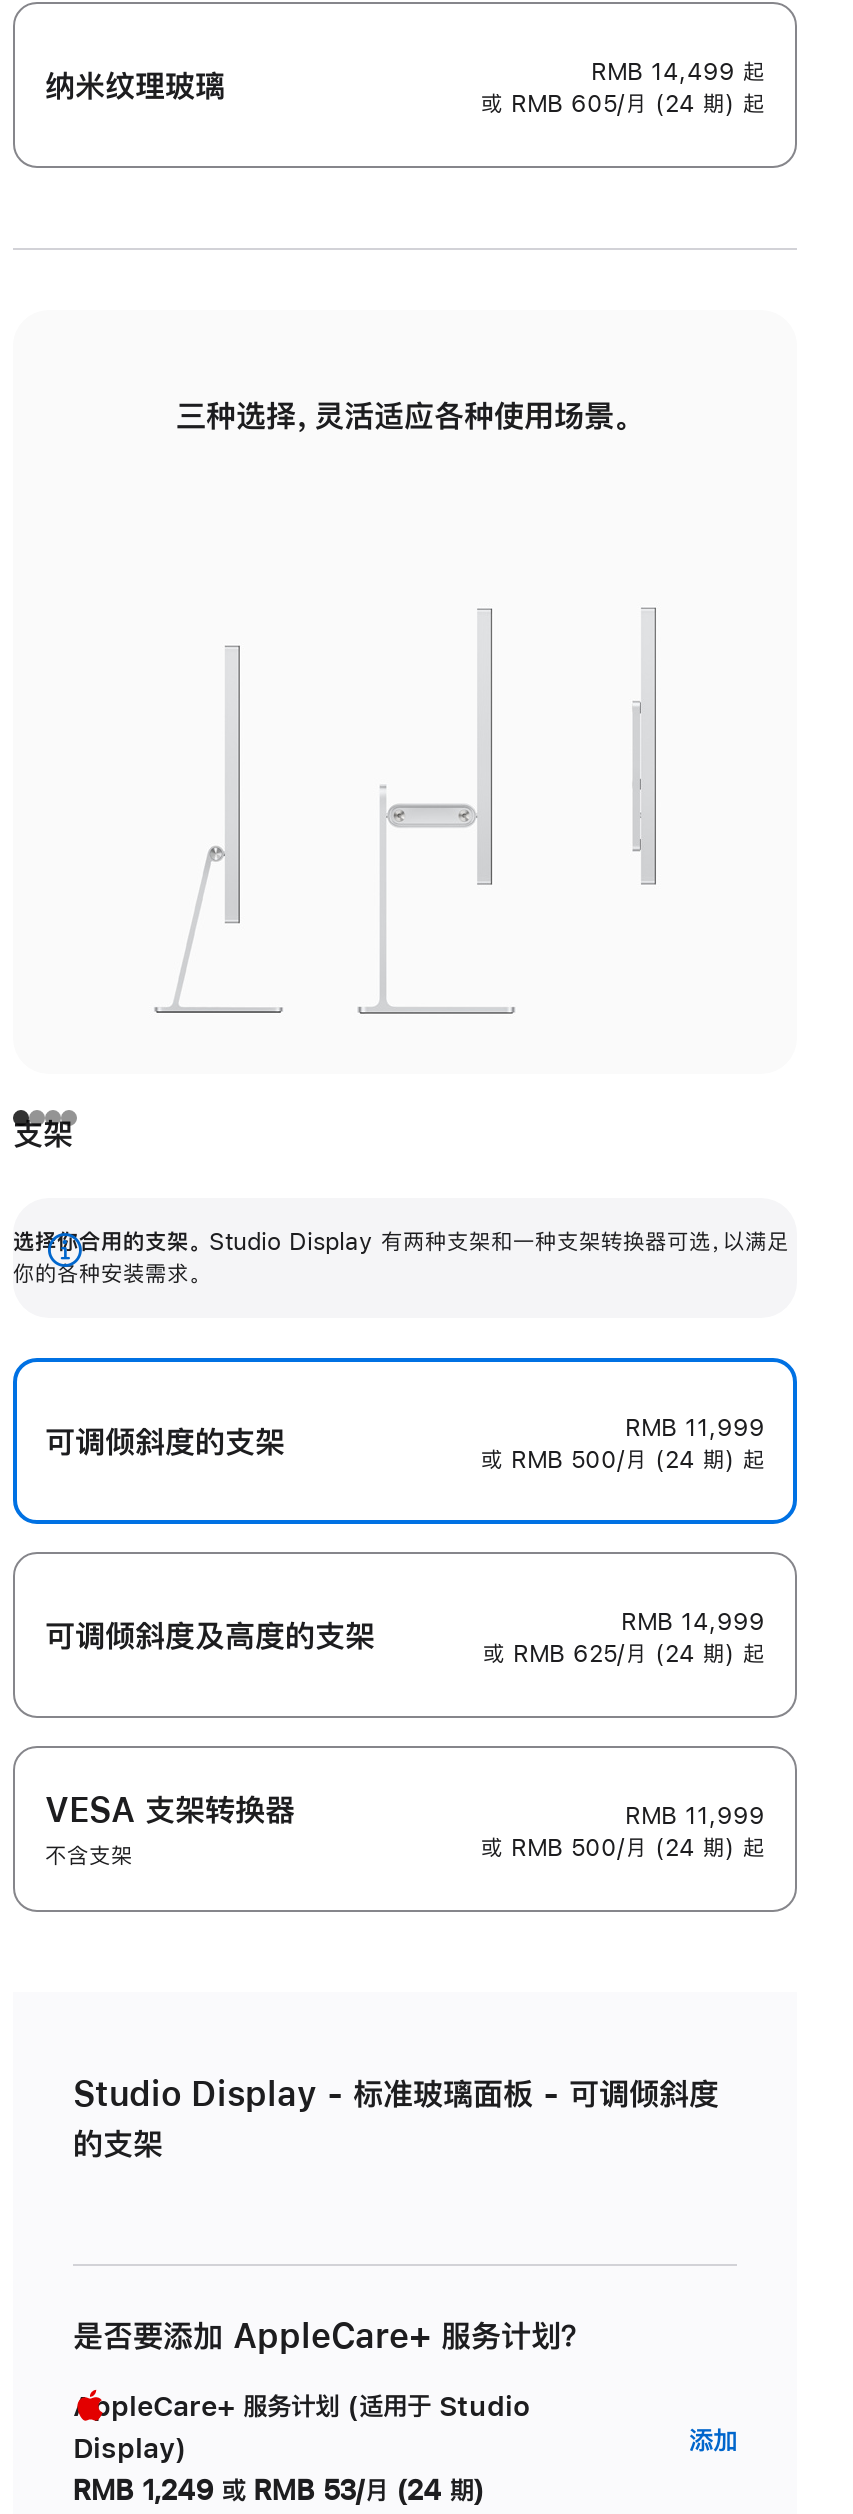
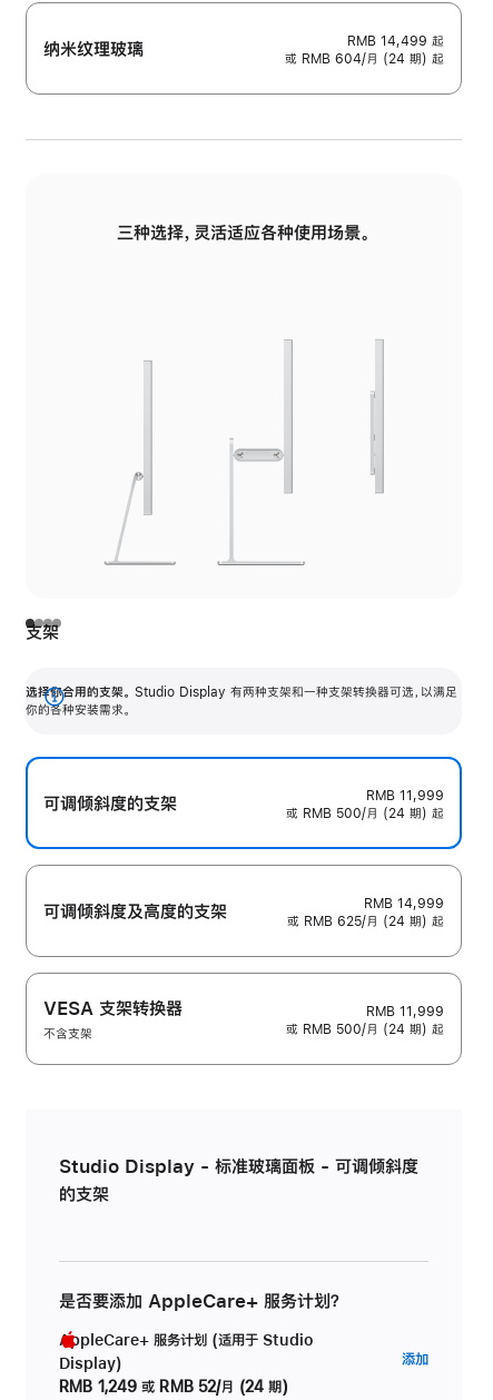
[481,92,765,116] 或 RMB 605/月 (24 期) 起 -> [285,53,444,66] 或 RMB 604/月 (24 期) 起
[73,2477,484,2505] RMB 1,249 或 RMB 53/月 (24 期) -> [59,1379,288,1395] RMB 1,249 或 RMB 52/月 (24 期)

